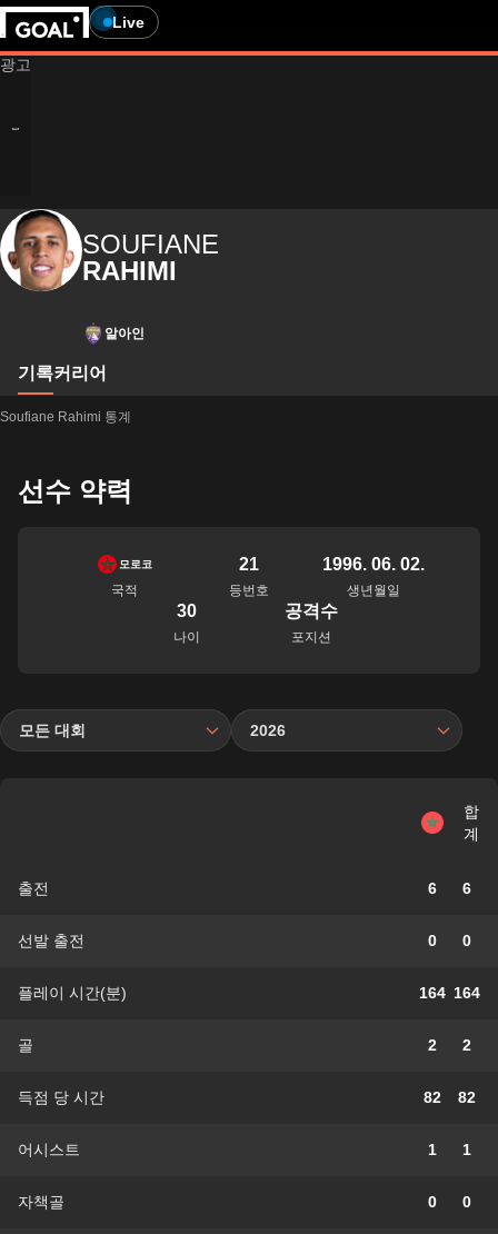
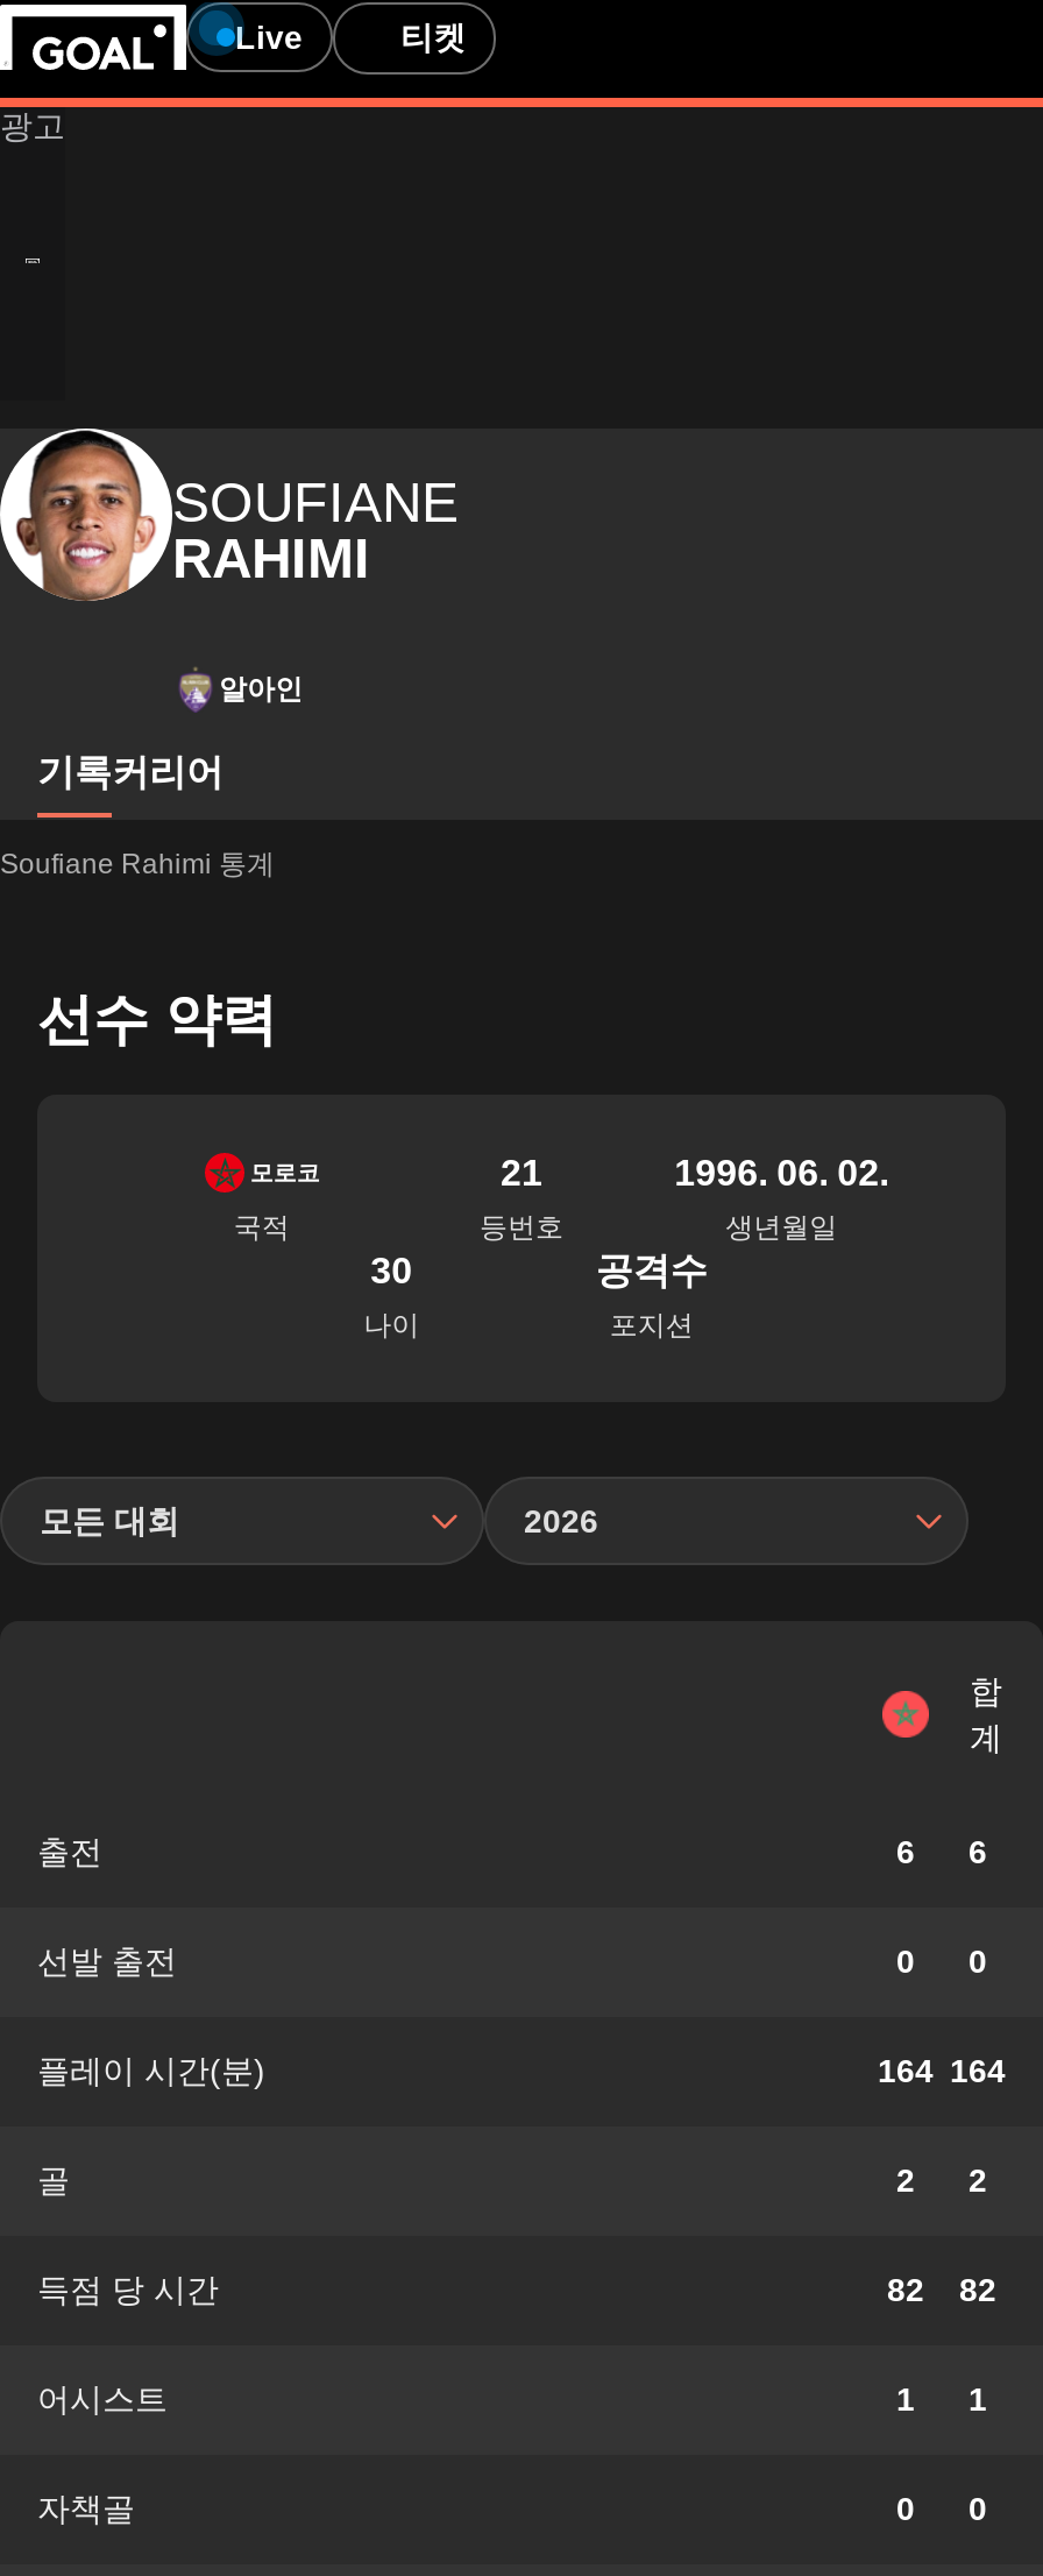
none -> [400,17,466,55] 티켓

